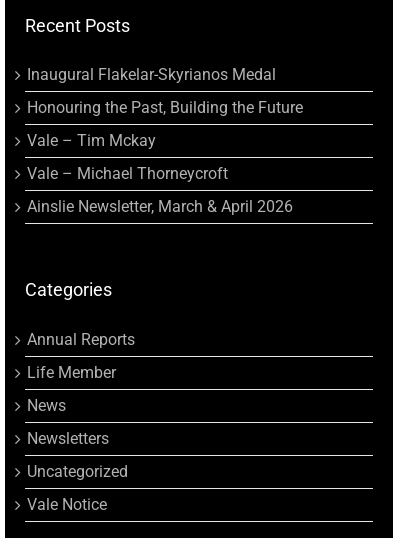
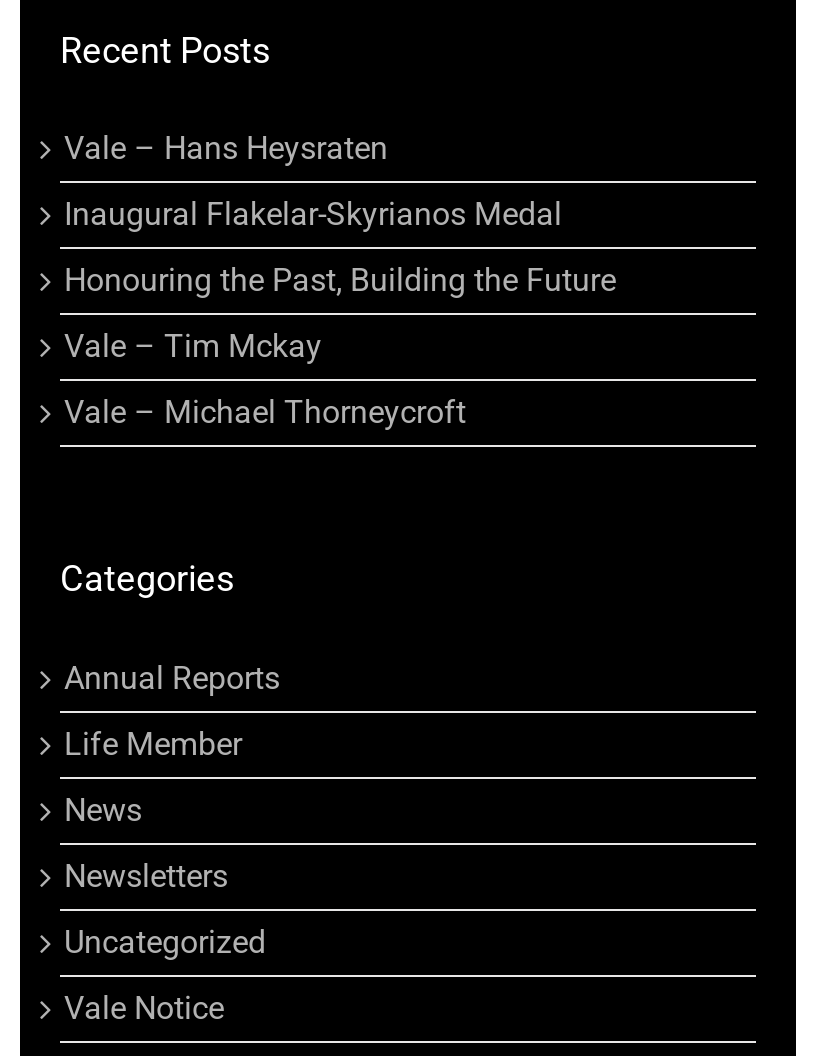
none -> [64,130,388,168] Vale – Hans Heysraten
moved [27,65,303,183] -> [64,196,616,432]: Inaugural Flakelar-Skyrianos Medal | Honouring the Past, Building the Future | Vale – Tim Mckay | Vale – Michael Thorneycroft
[27,197,293,216] Ainslie Newsletter, March & April 2026 -> none

